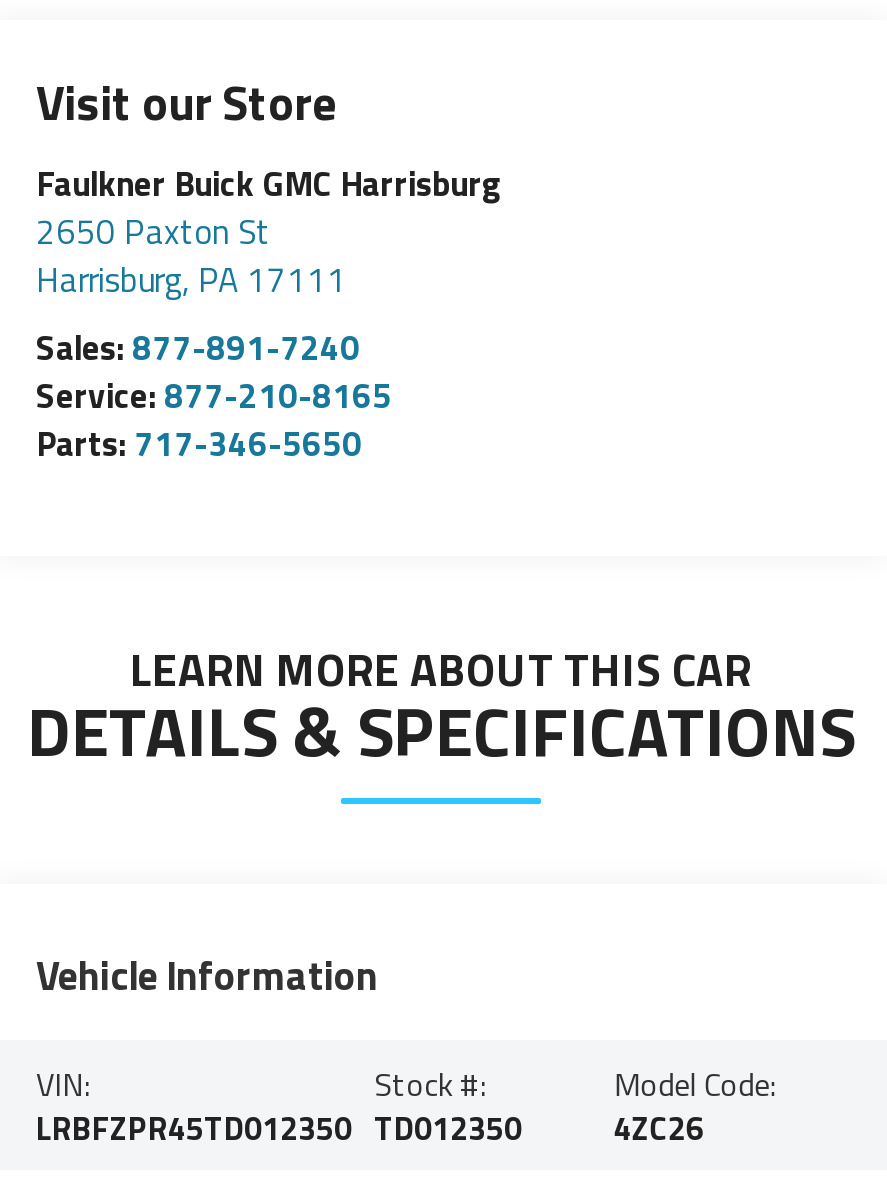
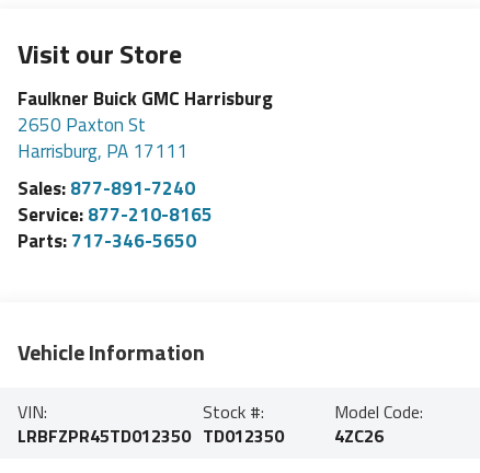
[27,636,855,782] LEARN MORE ABOUT THIS CAR | DETAILS & SPECIFICATIONS -> none

